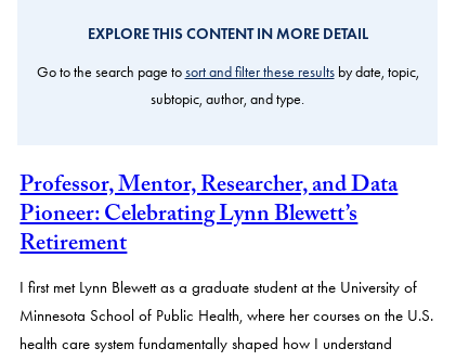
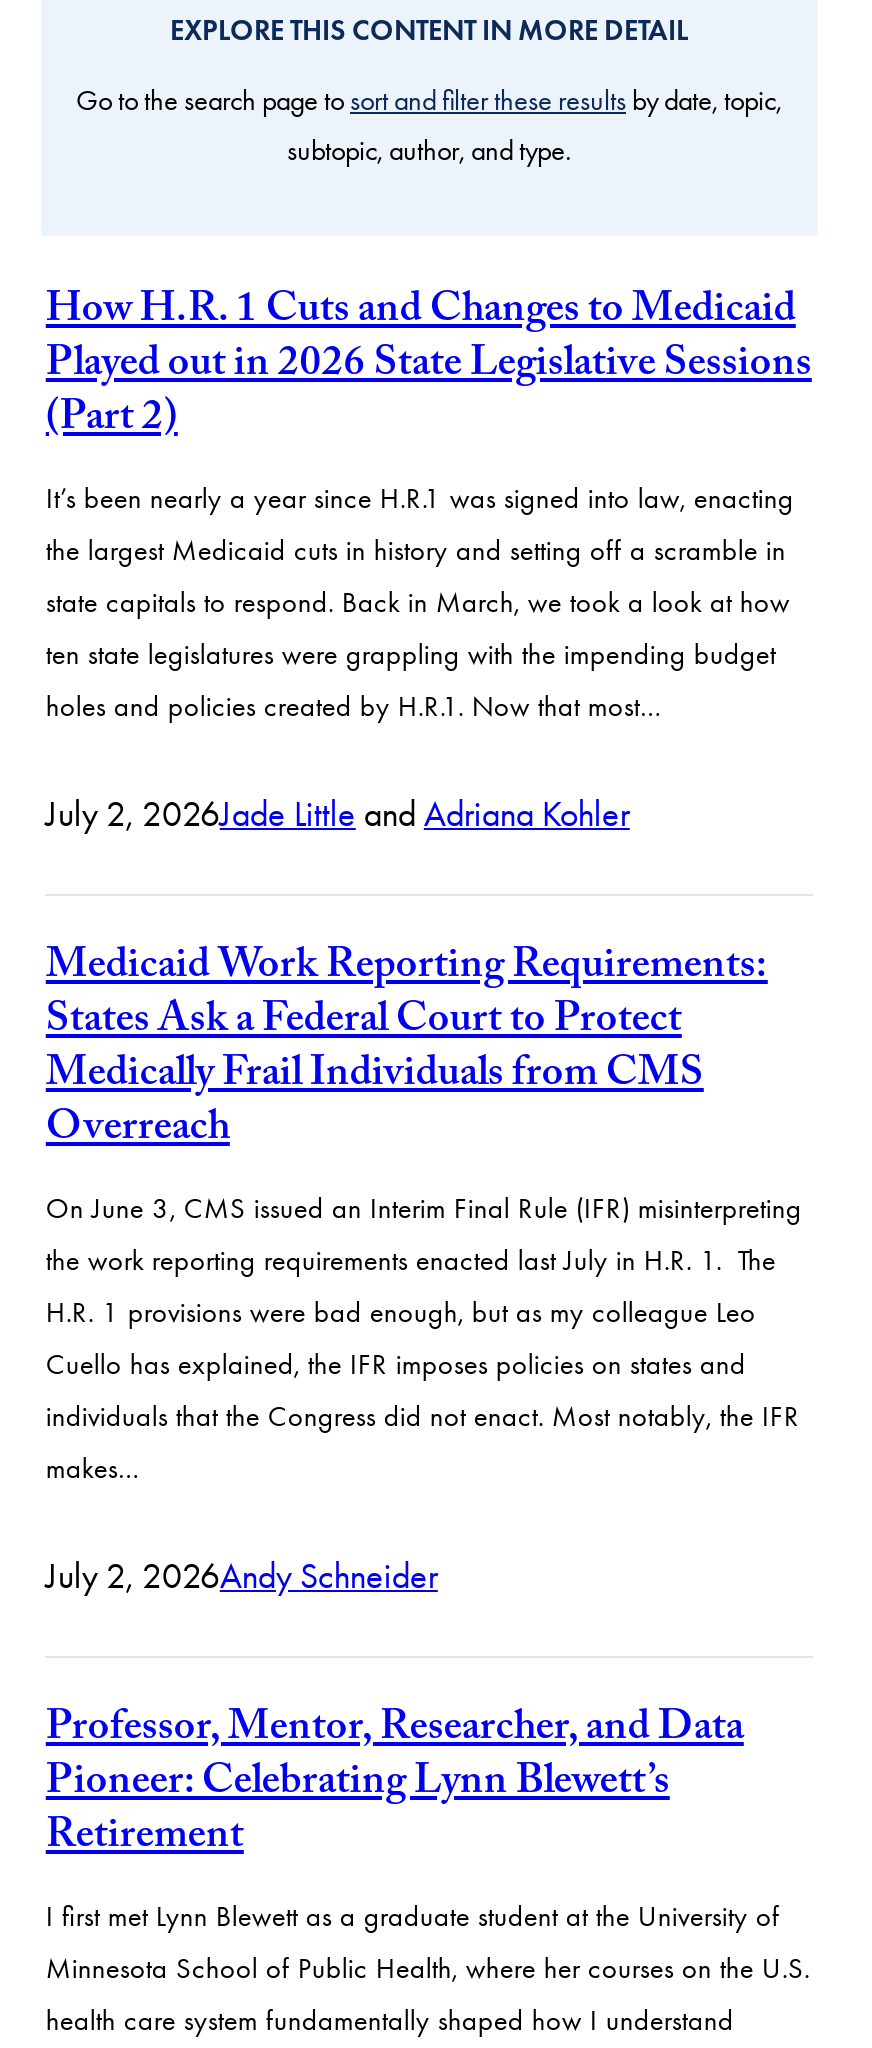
none -> [46,278,812,1598] How H.R. 1 Cuts and Changes to Medicaid | Played out in 2026 State Legislative Sessions | (Part 2) | It’s been nearly a year since H.R.1 was signed into law, enacting | the largest Medicaid cuts in history and setting off a scramble in | state capitals to respond. Back in March, we took a look at how | ten state legislatures were grappling with the impending budget | holes and policies created by H.R.1. Now that most… | July 2, 2026Jade Little and Adriana Kohler | Medicaid Work Reporting Requirements: | States Ask a Federal Court to Protect | Medically Frail Individuals from CMS | Overreach | On June 3, CMS issued an Interim Final Rule (IFR) misinterpreting | the work reporting requirements enacted last July in H.R. 1. The | H.R. 1 provisions were bad enough, but as my colleague Leo | Cuello has explained, the IFR imposes policies on states and | individuals that the Congress did not enact. Most notably, the IFR | makes… | July 2, 2026Andy Schneider

